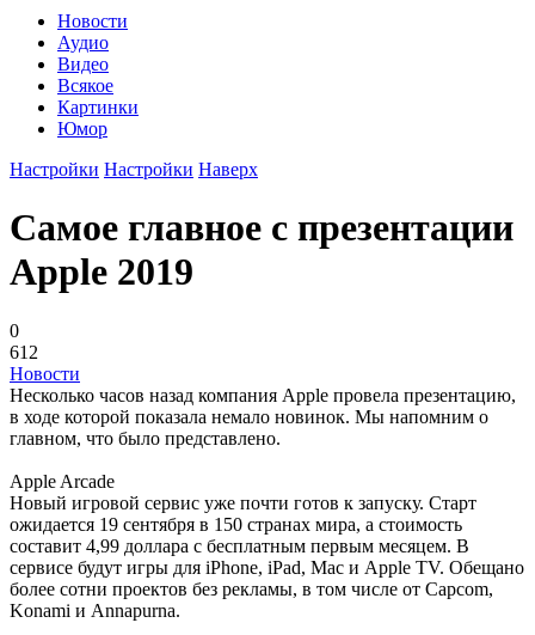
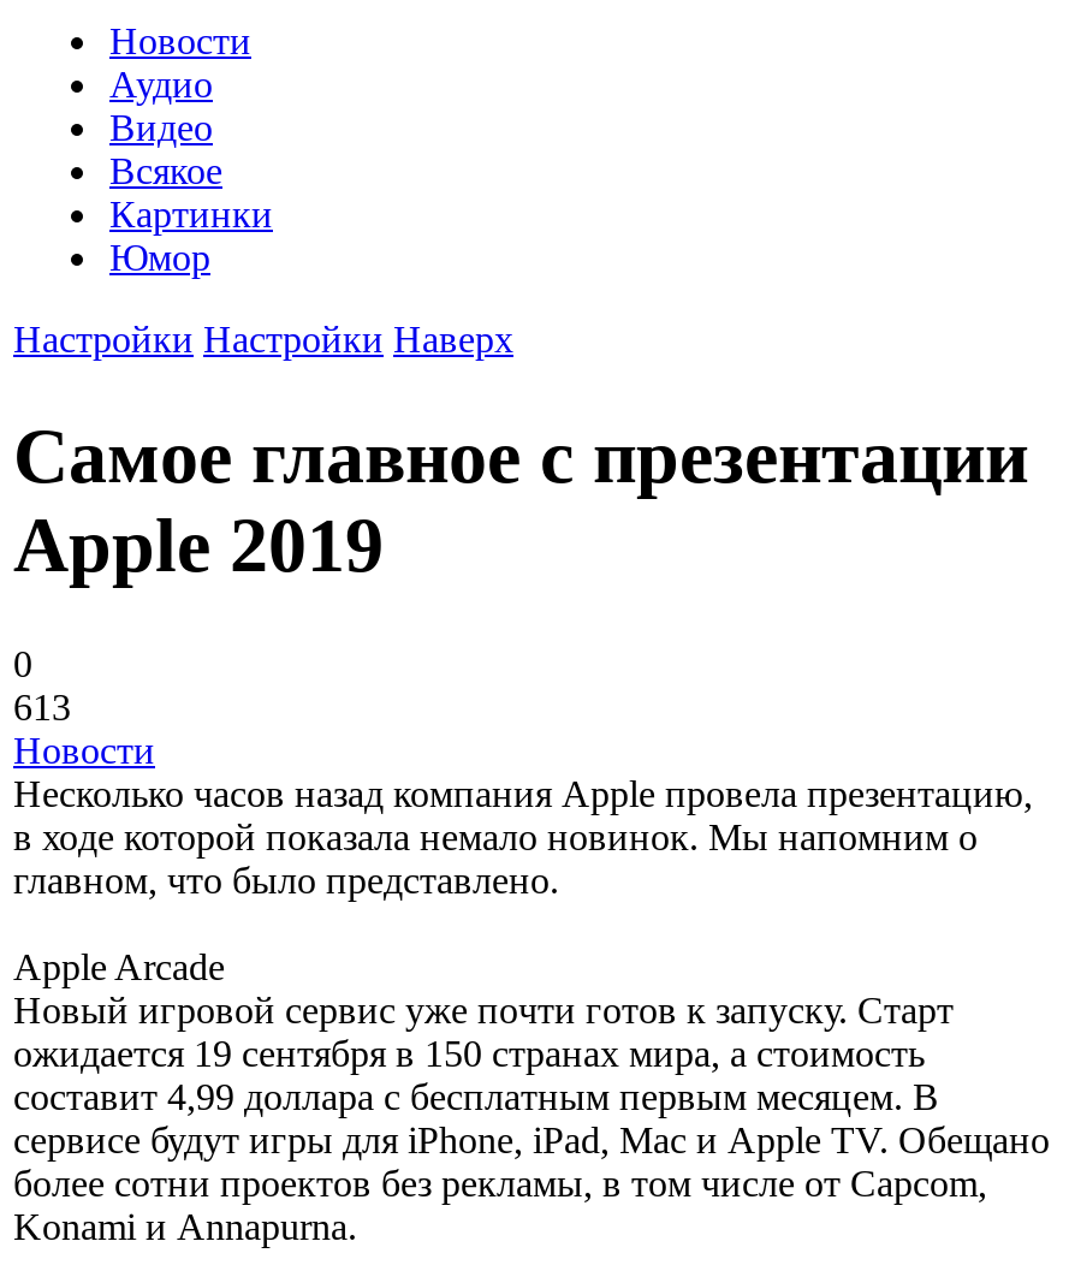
[10,342,38,362] 612 -> [13,686,71,727] 613

